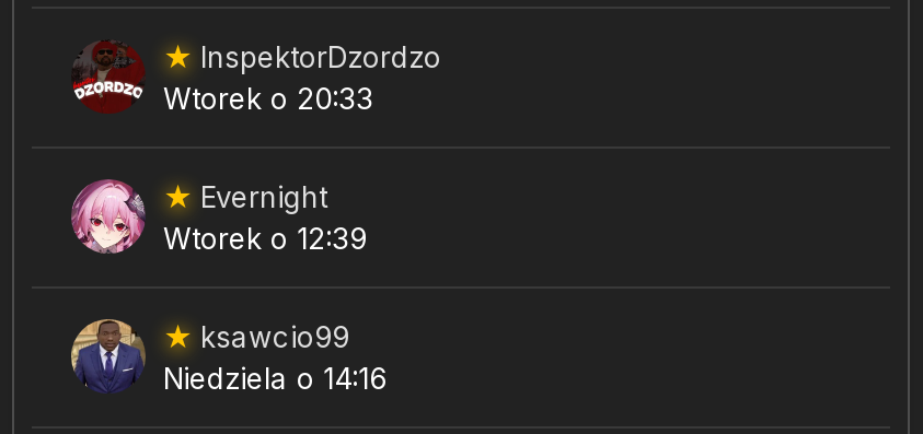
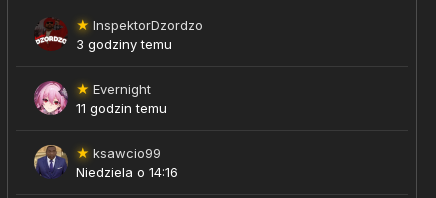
[163,81,373,116] Wtorek o 20:33 -> [76,36,172,52] 3 godziny temu
[163,221,367,256] Wtorek o 12:39 -> [76,100,167,116] 11 godzin temu

